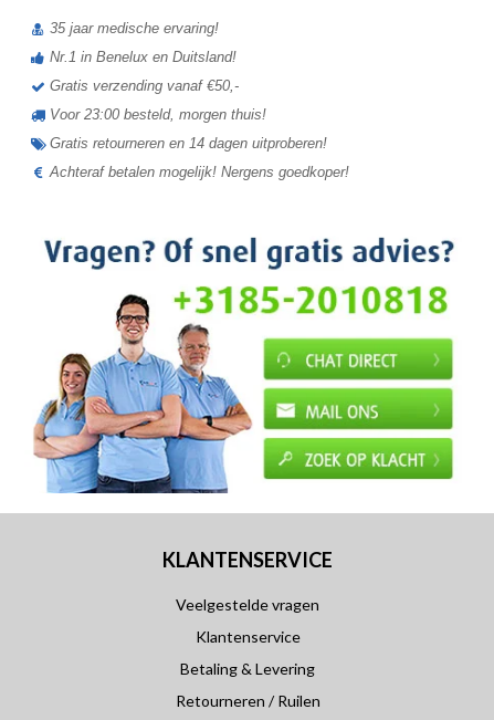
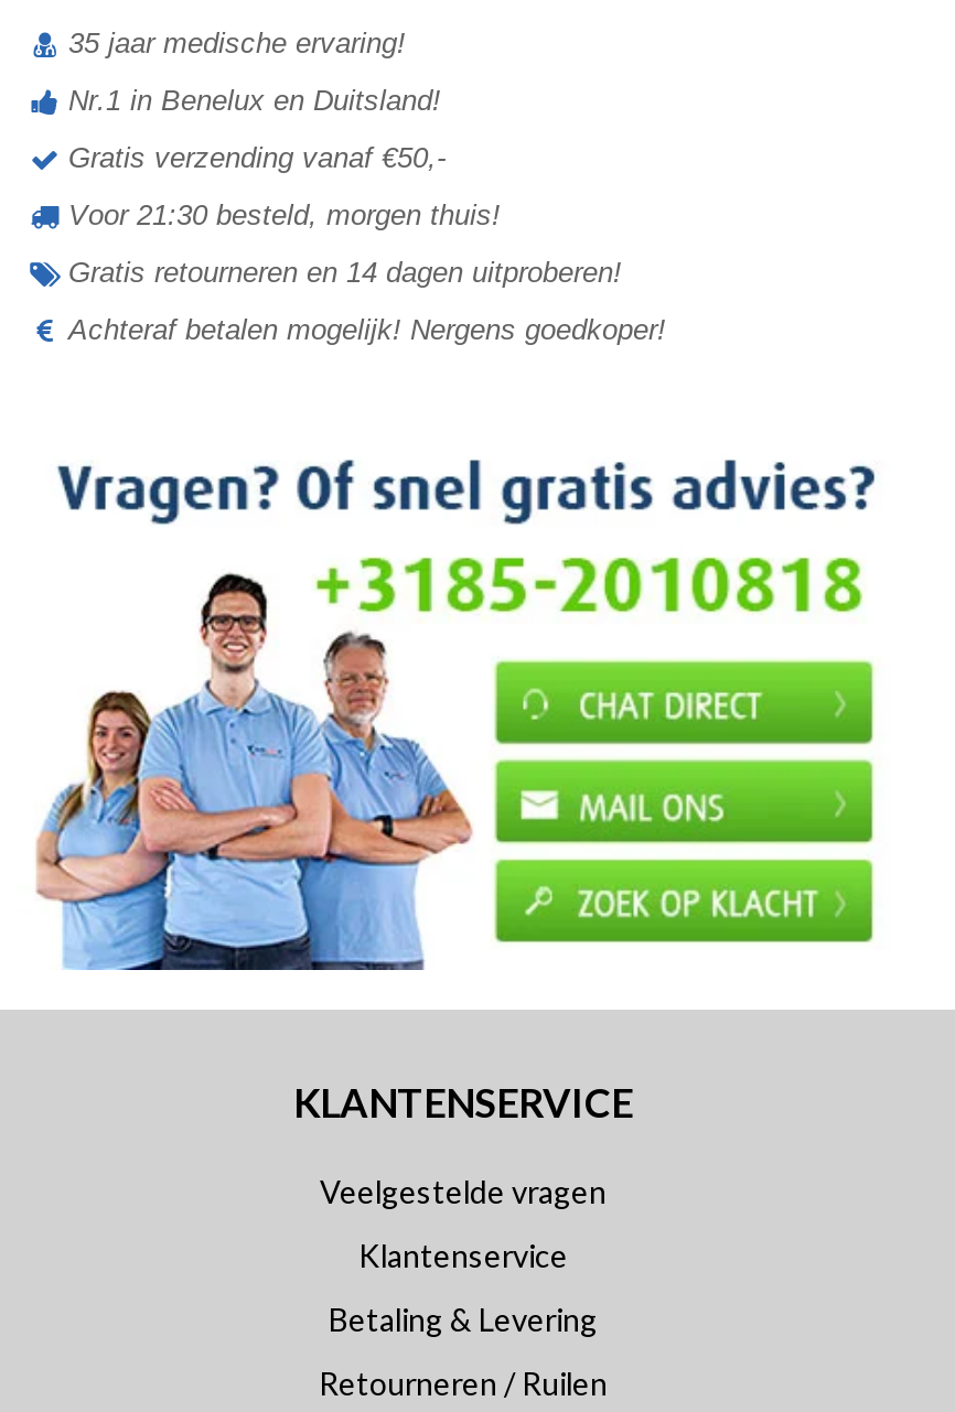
[50,107,266,123] Voor 23:00 besteld, morgen thuis! -> [68,199,501,232] Voor 21:30 besteld, morgen thuis!

